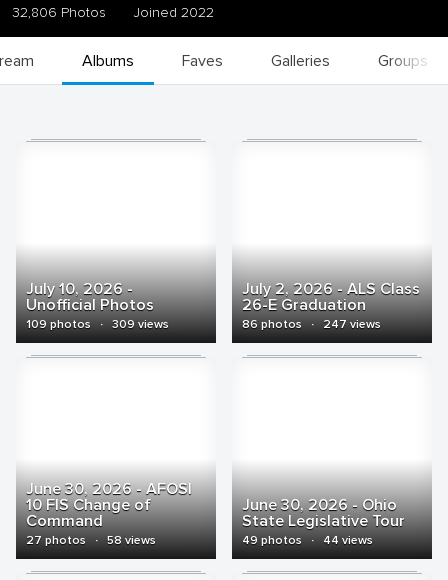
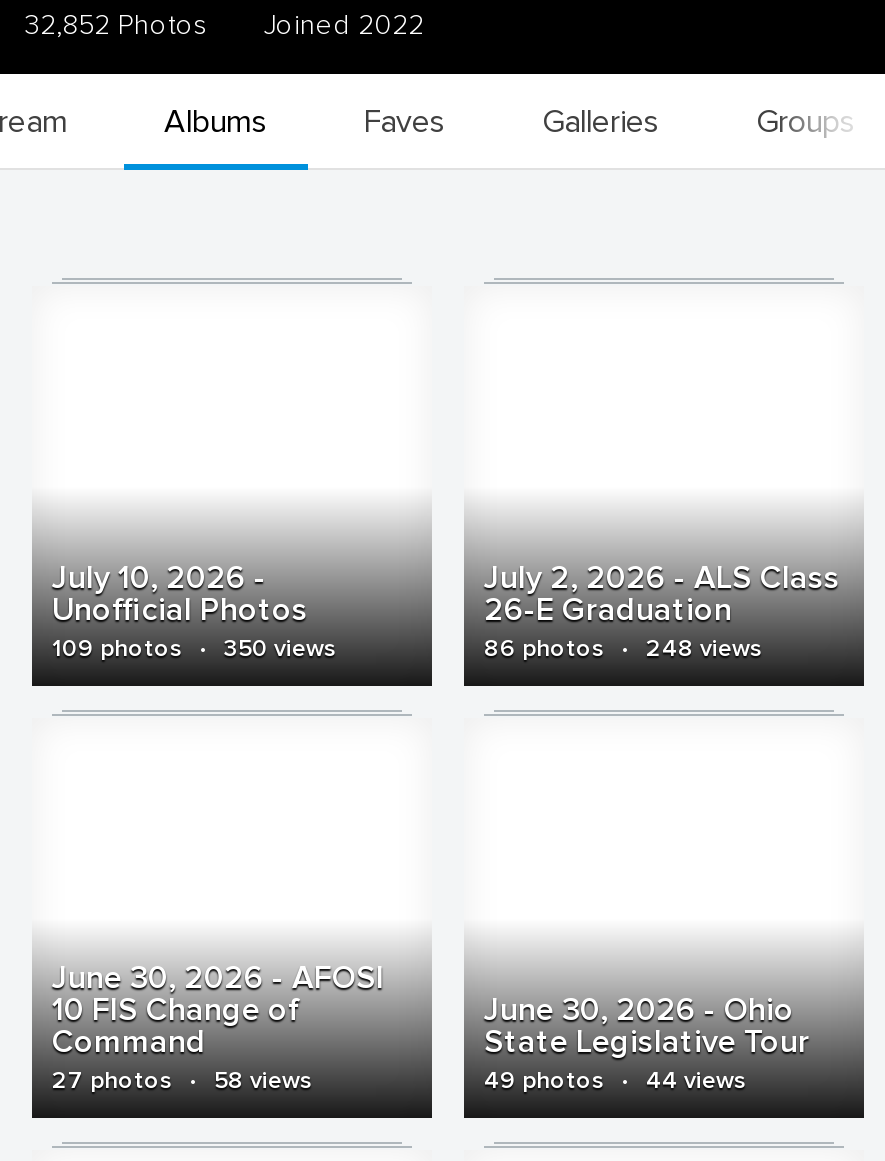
[12,4,214,21] 32,806 Photos Joined 2022 -> [24,8,424,42] 32,852 Photos Joined 2022
[26,317,169,332] 109 photos · 309 views -> [52,634,336,664] 109 photos · 350 views
[242,317,381,332] 86 photos · 247 views -> [484,634,762,664] 86 photos · 248 views

